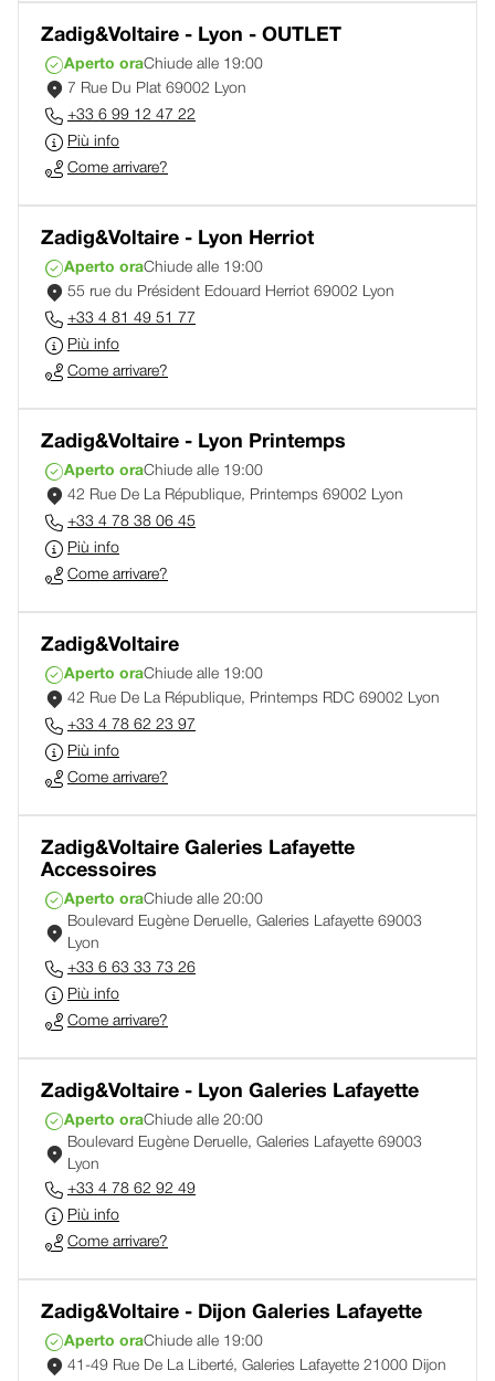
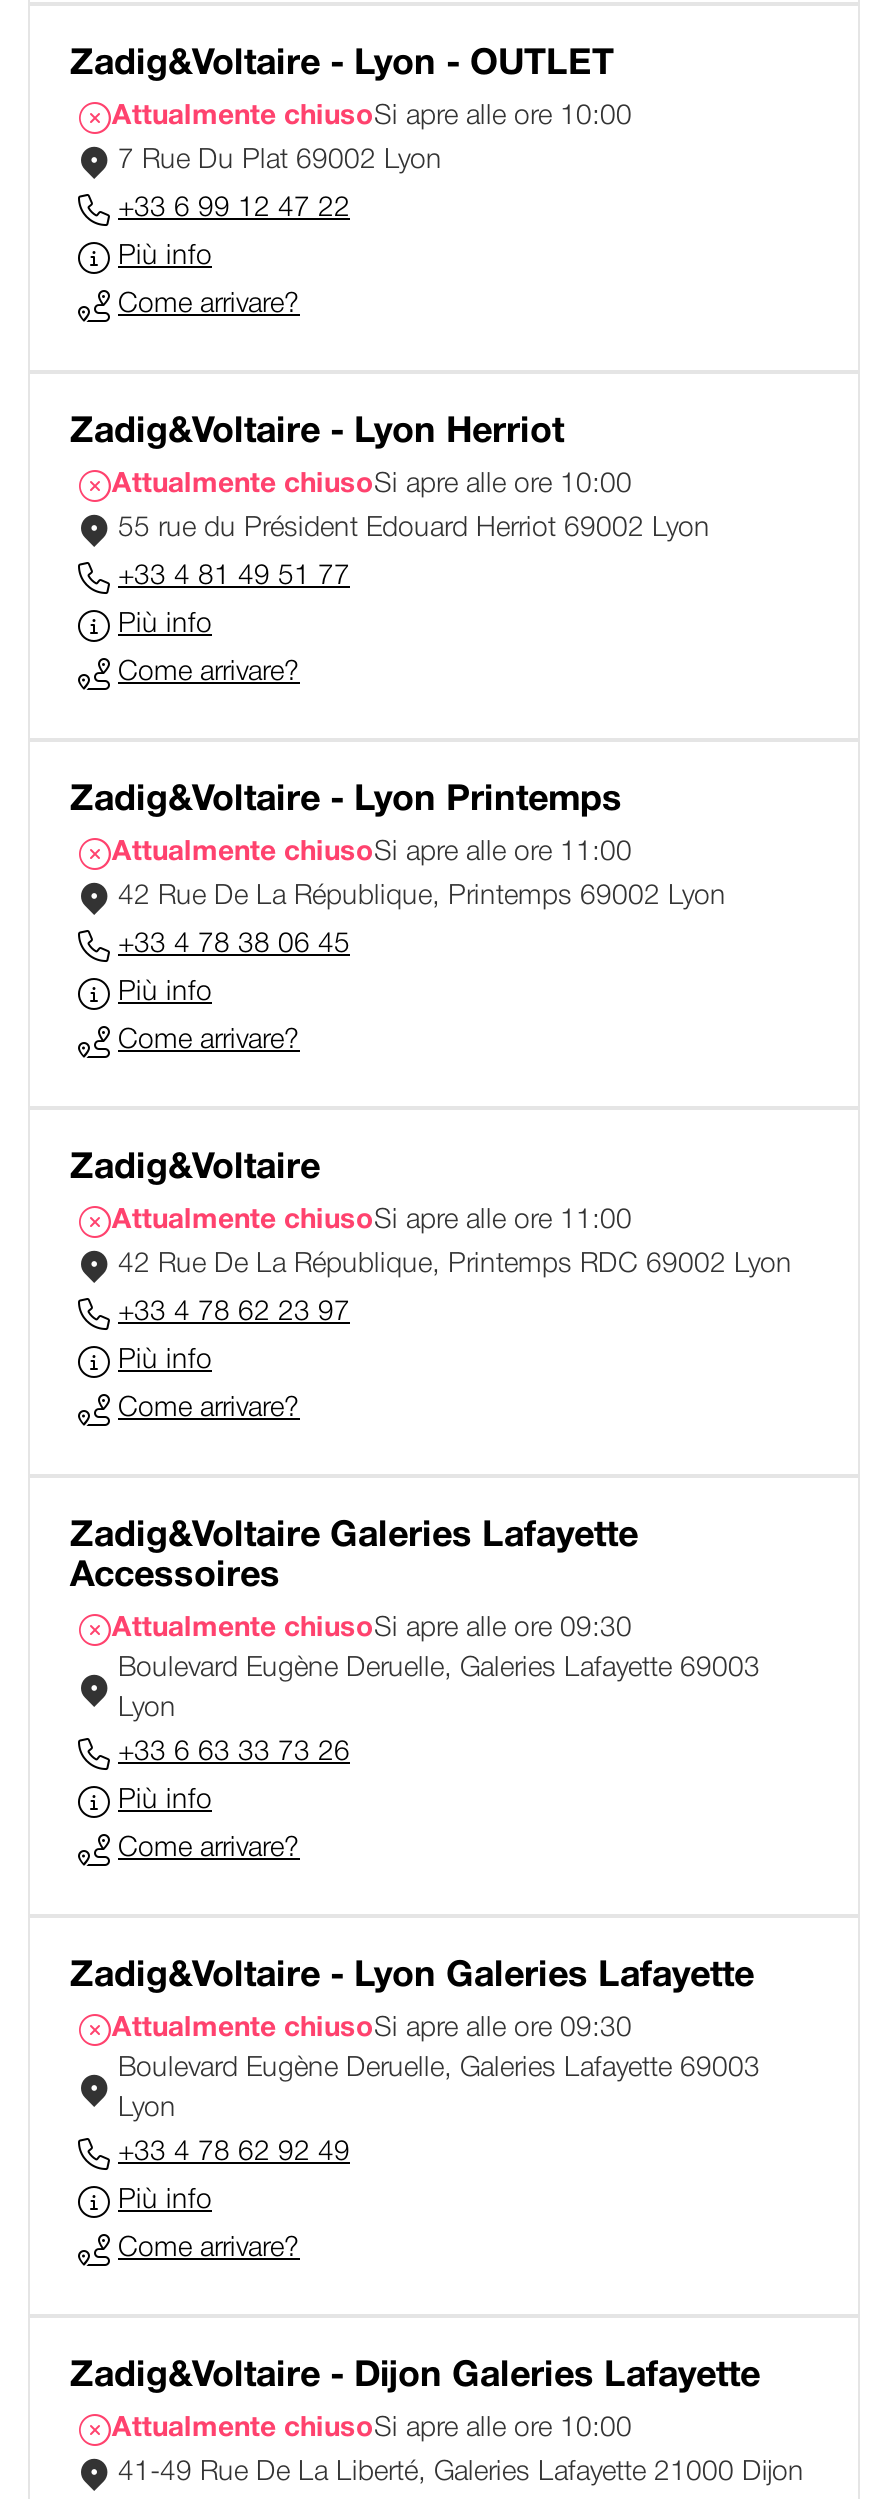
[64,57,263,72] Aperto oraChiude alle 19:00 -> [112,104,632,130] Attualmente chiusoSi apre alle ore 10:00
[64,261,263,275] Aperto oraChiude alle 19:00 -> [112,472,632,498] Attualmente chiusoSi apre alle ore 10:00
[64,464,263,478] Aperto oraChiude alle 19:00 -> [112,840,632,866] Attualmente chiusoSi apre alle ore 11:00
[64,667,263,682] Aperto oraChiude alle 19:00 -> [112,1208,632,1234] Attualmente chiusoSi apre alle ore 11:00
[64,893,263,907] Aperto oraChiude alle 20:00 -> [112,1616,632,1642] Attualmente chiusoSi apre alle ore 09:30
[64,1114,263,1128] Aperto oraChiude alle 20:00 -> [112,2016,632,2042] Attualmente chiusoSi apre alle ore 09:30
[64,1335,263,1349] Aperto oraChiude alle 19:00 -> [112,2416,632,2442] Attualmente chiusoSi apre alle ore 10:00

